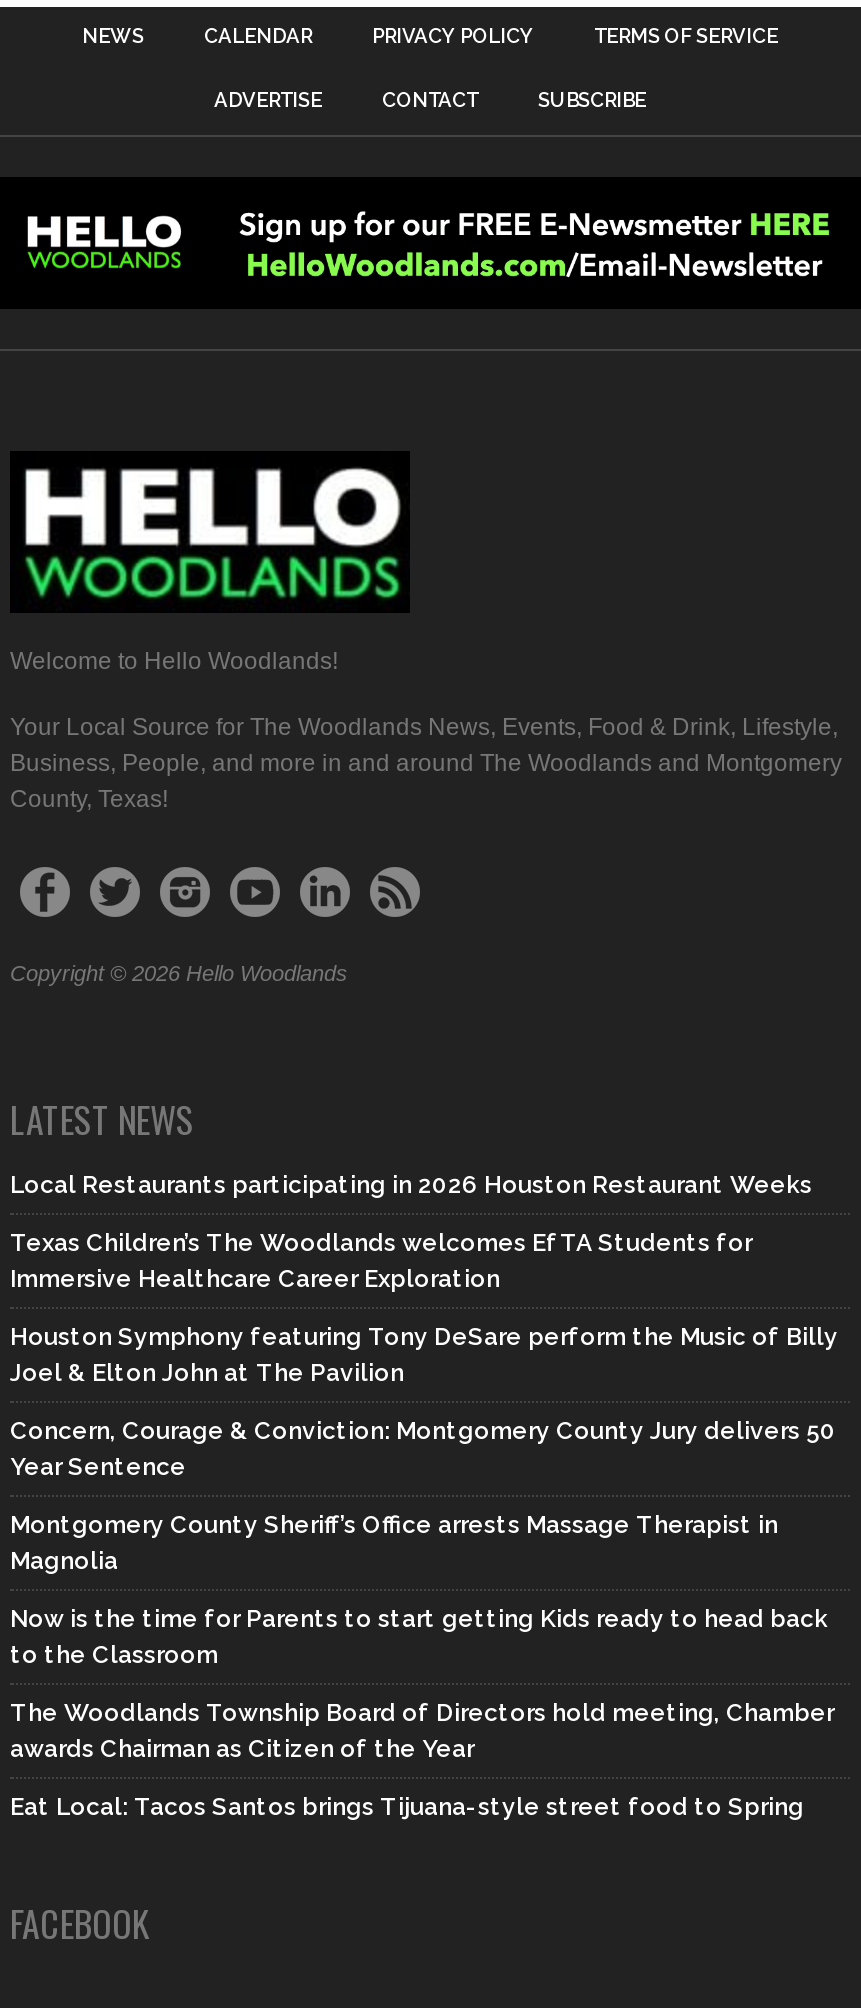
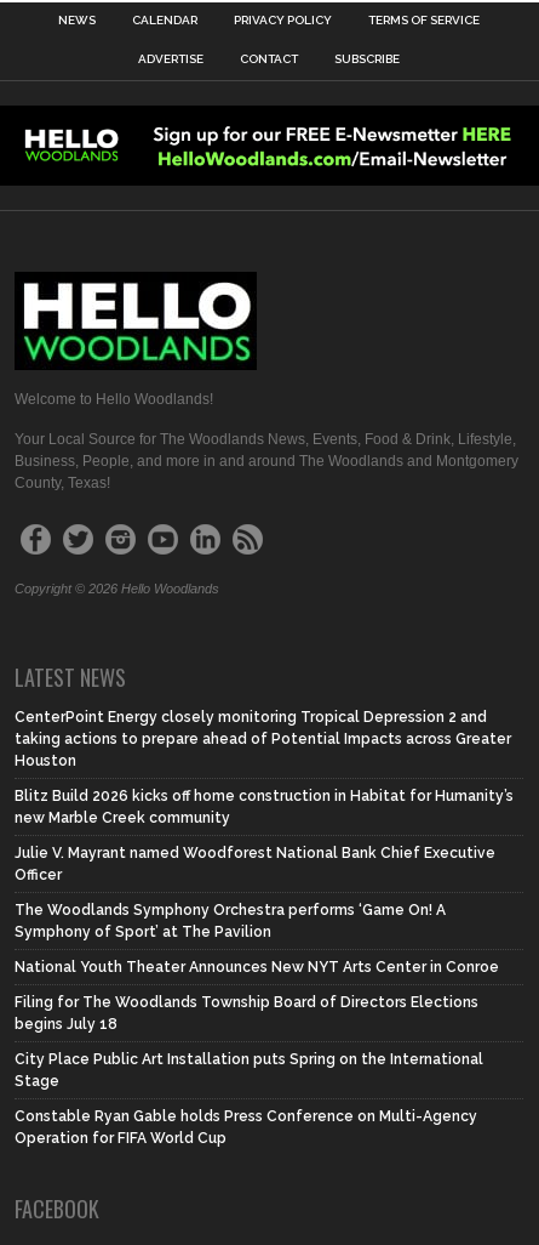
[10,1172,812,1200] Local Restaurants participating in 2026 Houston Restaurant Weeks -> [15,709,511,770] CenterPoint Energy closely monitoring Tropical Depression 2 and | taking actions to prepare ahead of Potential Impacts across Greater | Houston
[10,1230,752,1294] Texas Children’s The Woodlands welcomes EfTA Students for | Immersive Healthcare Career Exploration -> [15,788,514,827] Blitz Build 2026 kicks off home construction in Habitat for Humanity’s | new Marble Creek community
[10,1324,838,1388] Houston Symphony featuring Tony DeSare perform the Music of Billy | Joel & Elton John at The Pavilion -> [15,845,495,884] Julie V. Mayrant named Woodforest National Bank Chief Executive | Officer
[10,1418,836,1482] Concern, Courage & Conviction: Montgomery County Jury delivers 50 | Year Sentence -> [15,902,446,941] The Woodlands Symphony Orchestra performs ‘Game On! A | Symphony of Sport’ at The Pavilion
[10,1512,778,1576] Montgomery County Sheriff’s Office arrests Massage Therapist in | Magnolia -> [15,959,499,976] National Youth Theater Announces New NYT Arts Center in Conroe
[10,1606,828,1670] Now is the time for Parents to start getting Kids ready to head back | to the Classroom -> [15,994,478,1033] Filing for The Woodlands Township Board of Directors Elections | begins July 18
[10,1700,834,1764] The Woodlands Township Board of Directors hold meeting, Chamber | awards Chairman as Citizen of the Year -> [15,1051,483,1090] City Place Public Art Installation puts Spring on the International | Stage
[10,1794,804,1822] Eat Local: Tacos Santos brings Tijuana-style street food to Spring -> [15,1108,477,1147] Constable Ryan Gable holds Press Conference on Multi-Agency | Operation for FIFA World Cup

